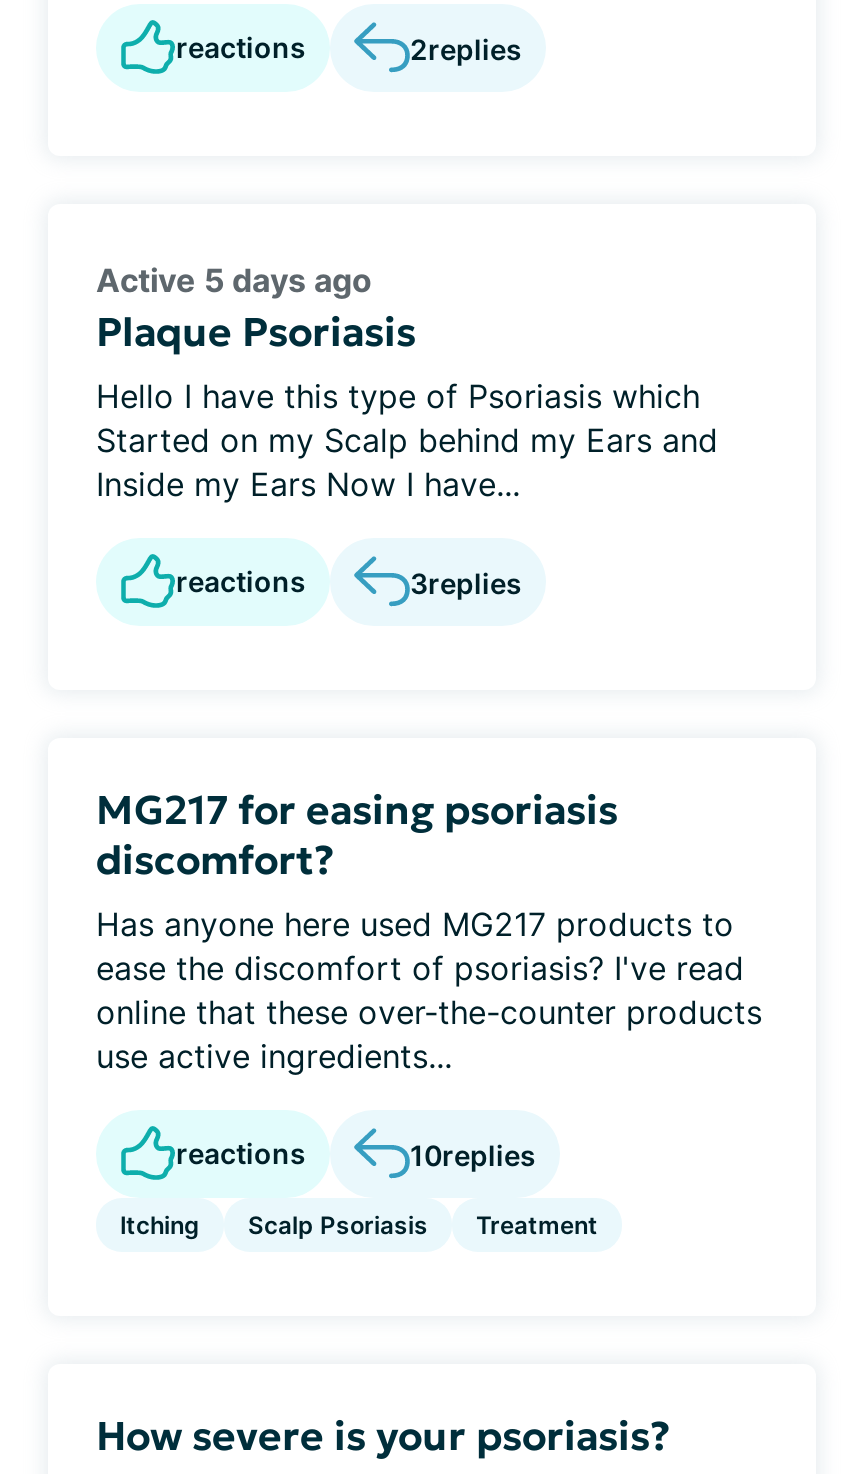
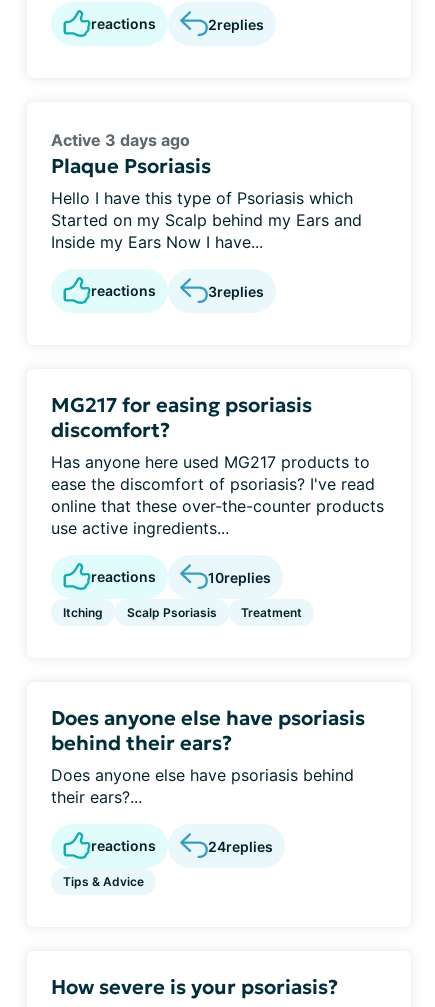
[96,260,372,300] Active 5 days ago -> [51,130,190,150] Active 3 days ago
none -> [51,705,365,889] Does anyone else have psoriasis | behind their ears? | Does anyone else have psoriasis behind | their ears?... | reactions | 24replies | Tips & Advice

